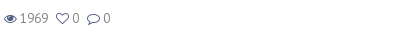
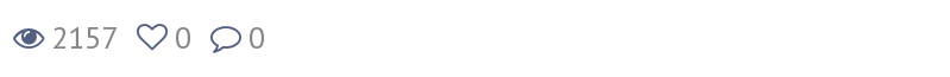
[17,10,110,27] 1969 0 0 -> [44,18,265,58] 2157 0 0

